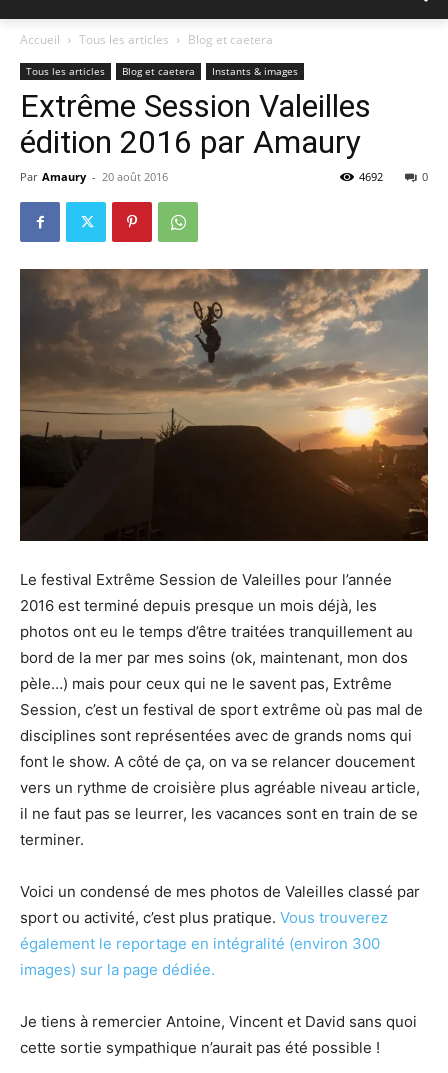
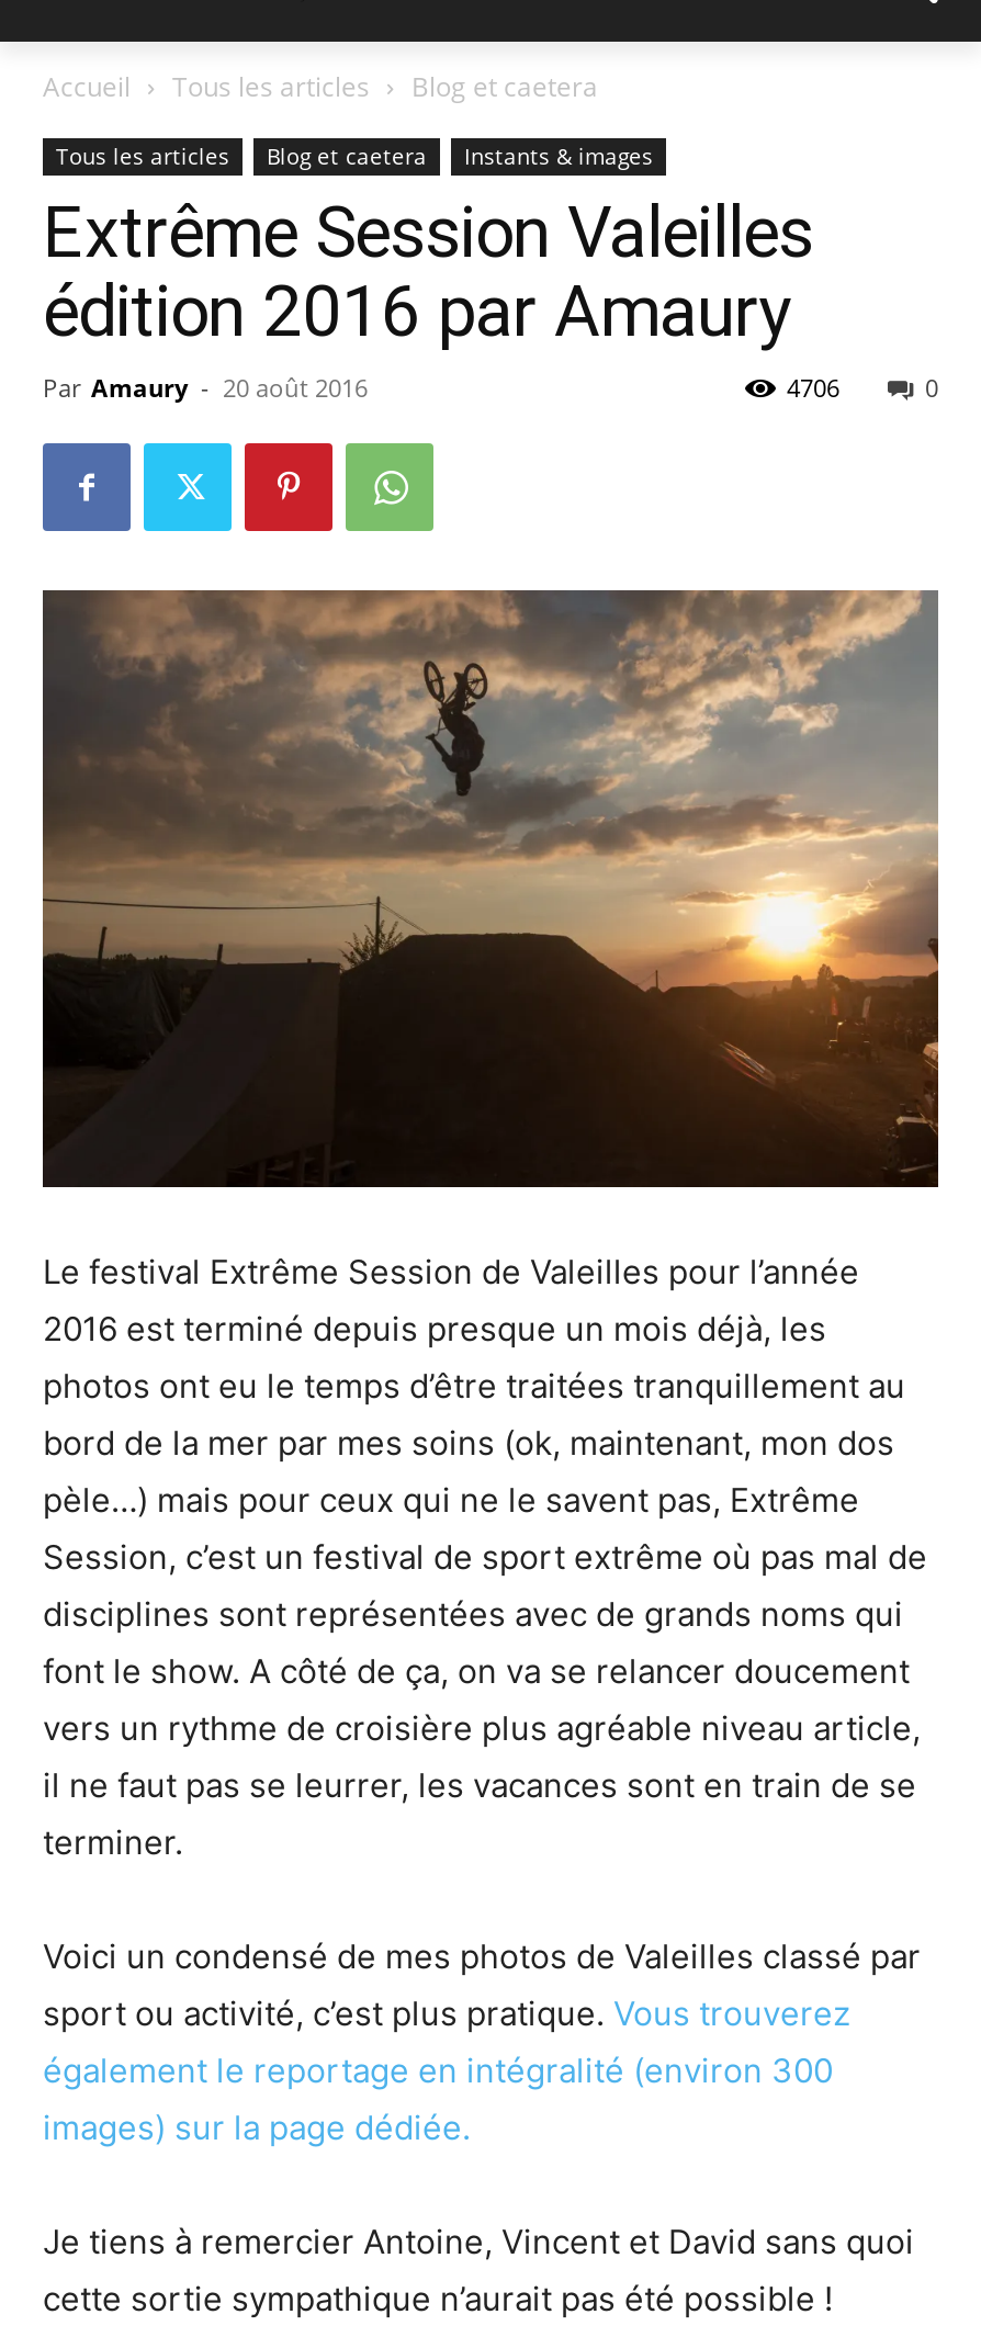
[359,169,383,184] 4692 -> [787,371,839,404] 4706

